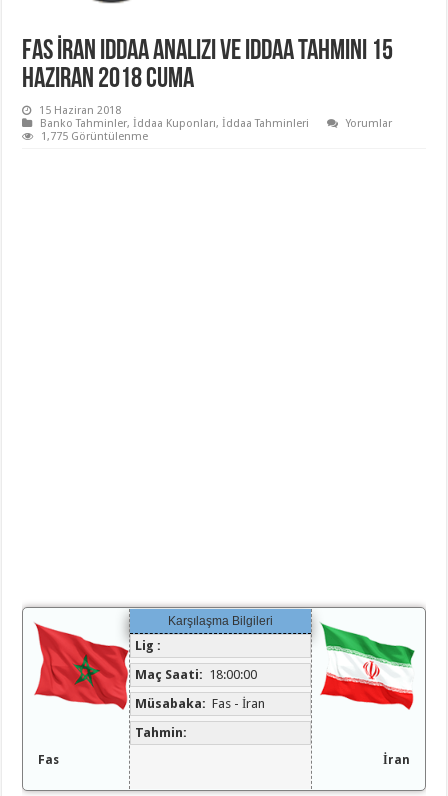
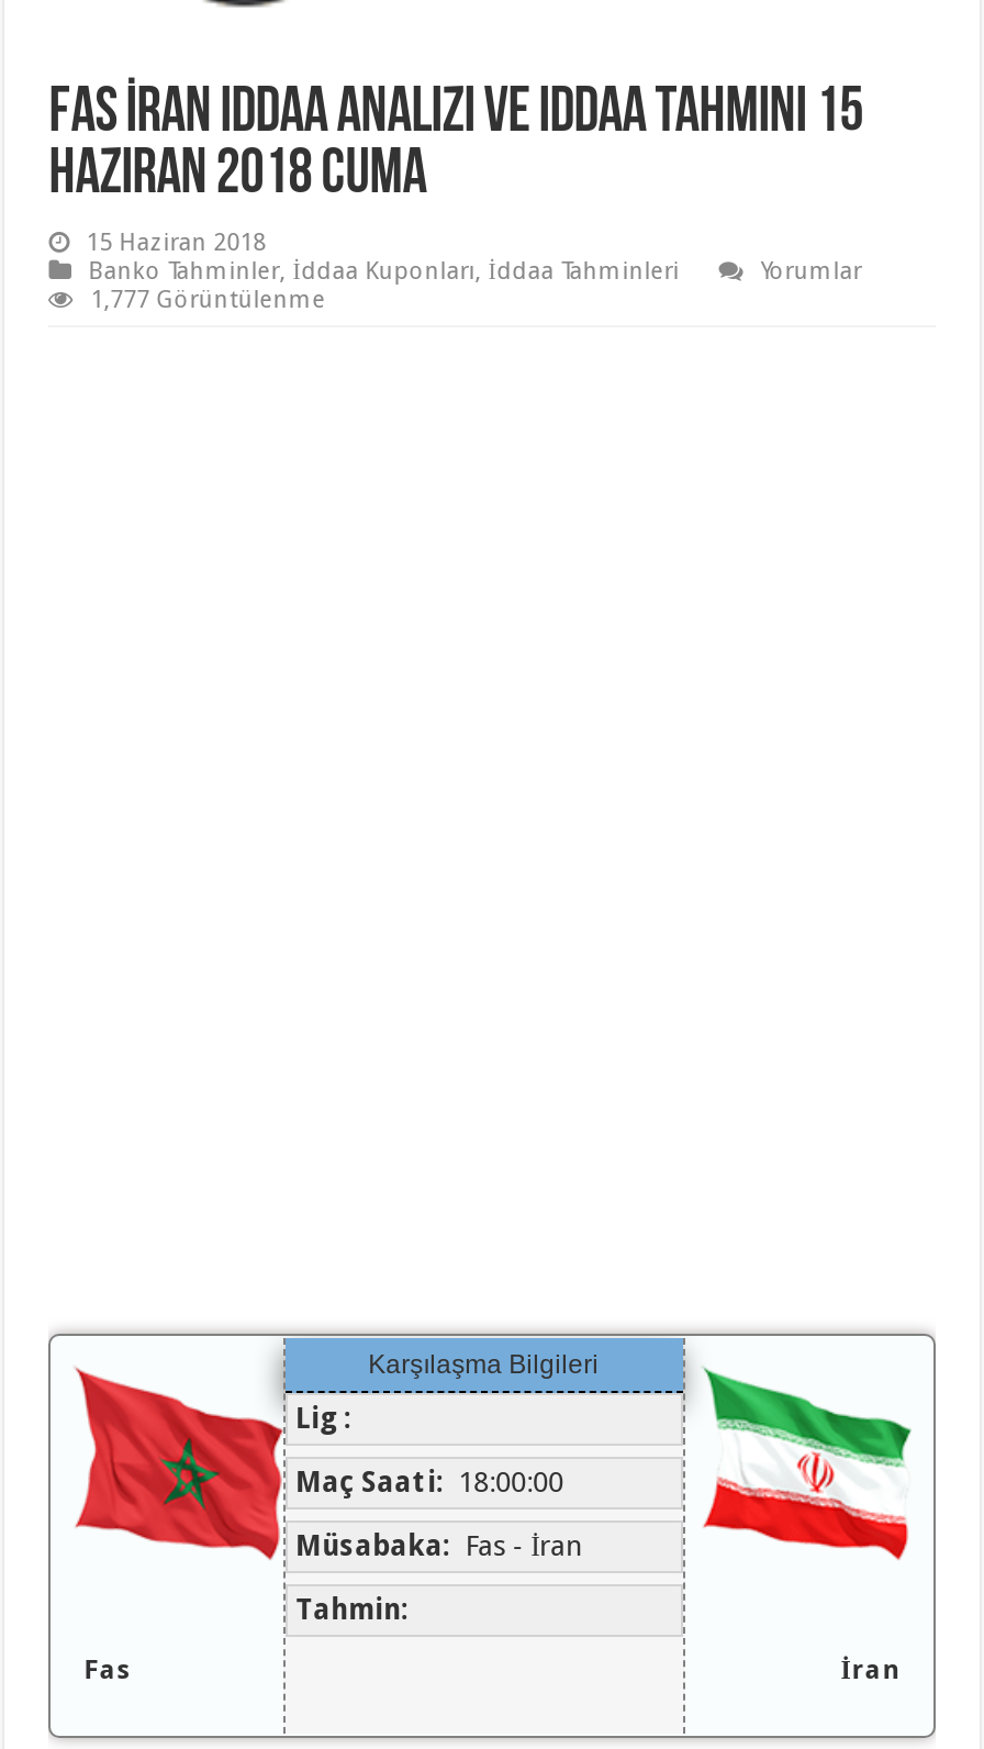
[41,130,148,143] 1,775 Görüntülenme -> [90,286,326,315] 1,777 Görüntülenme

